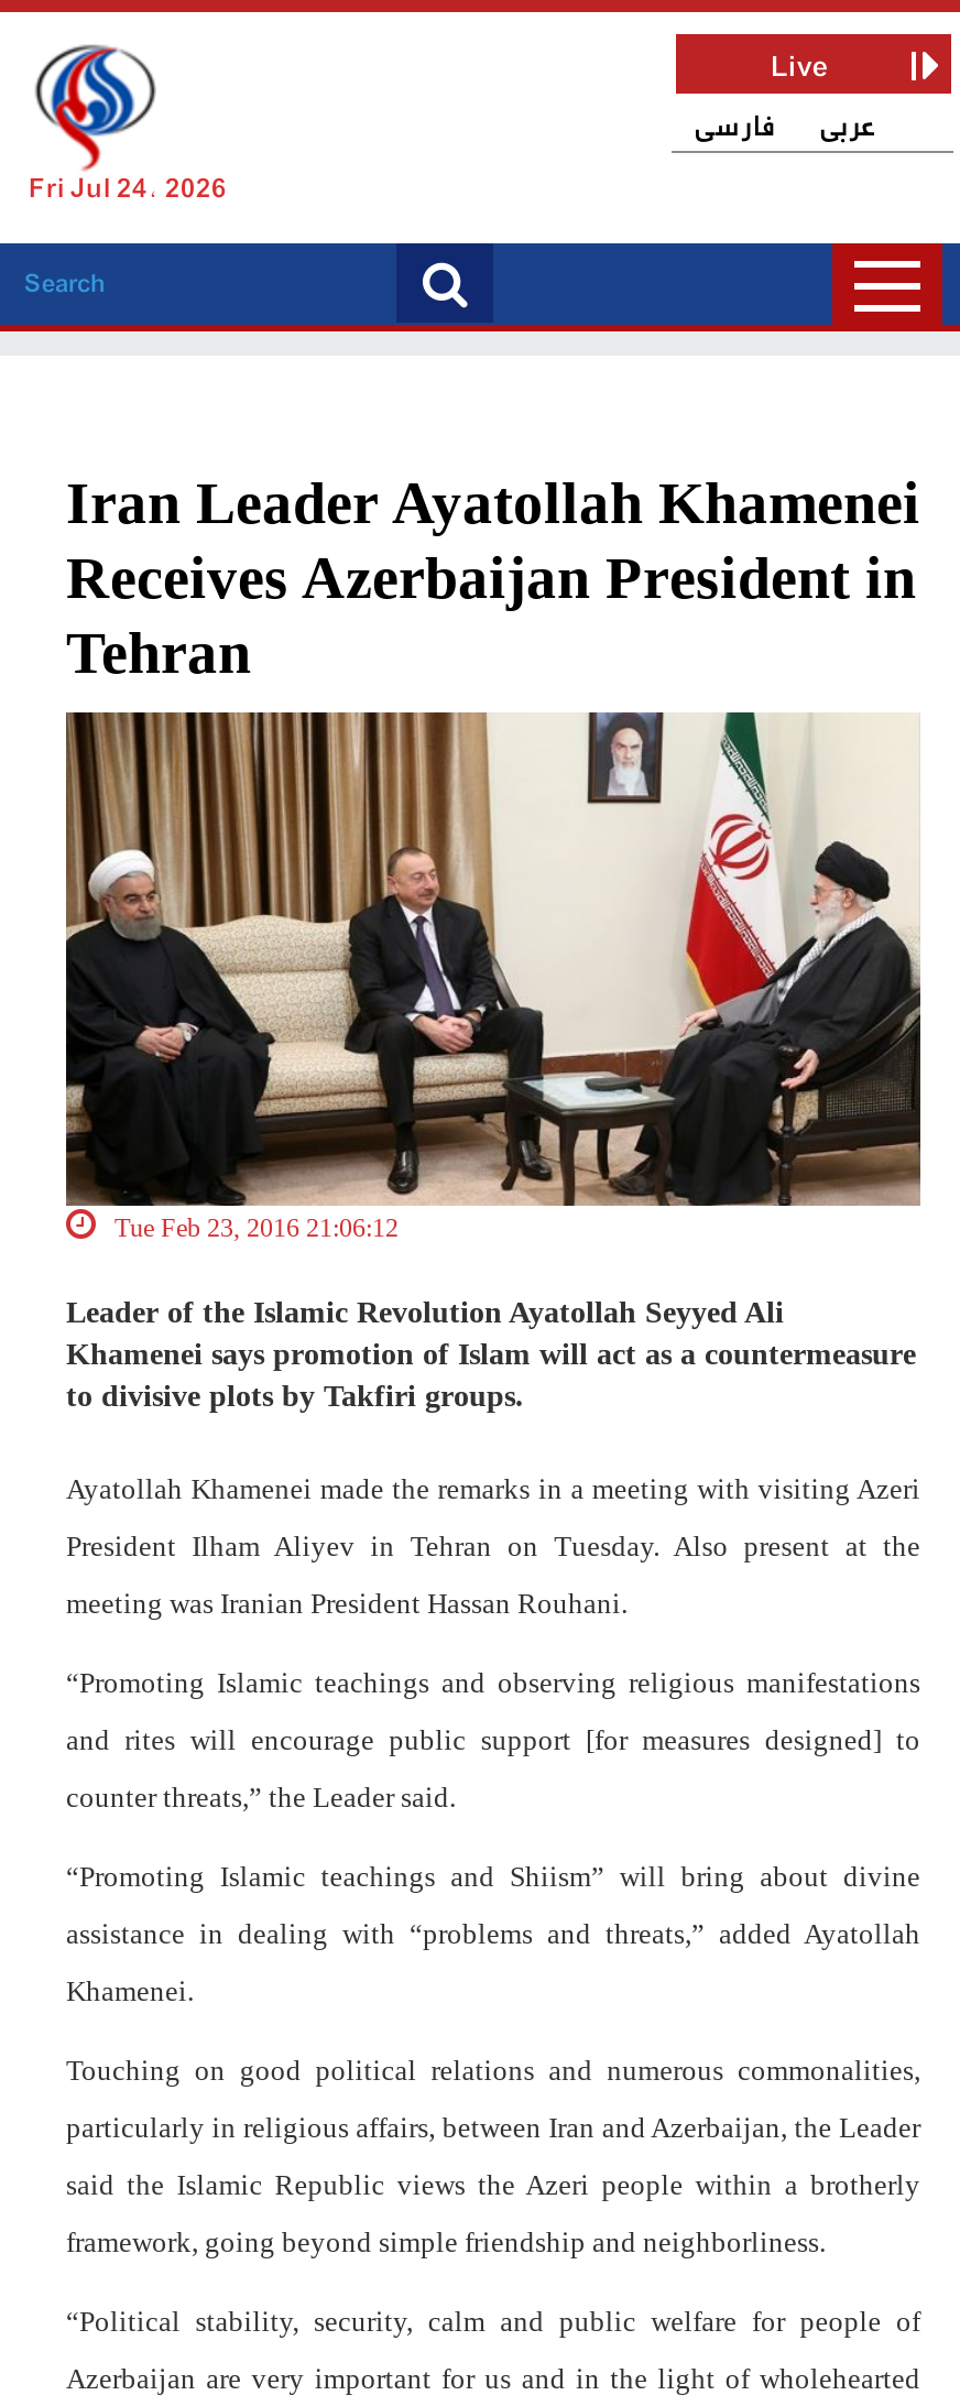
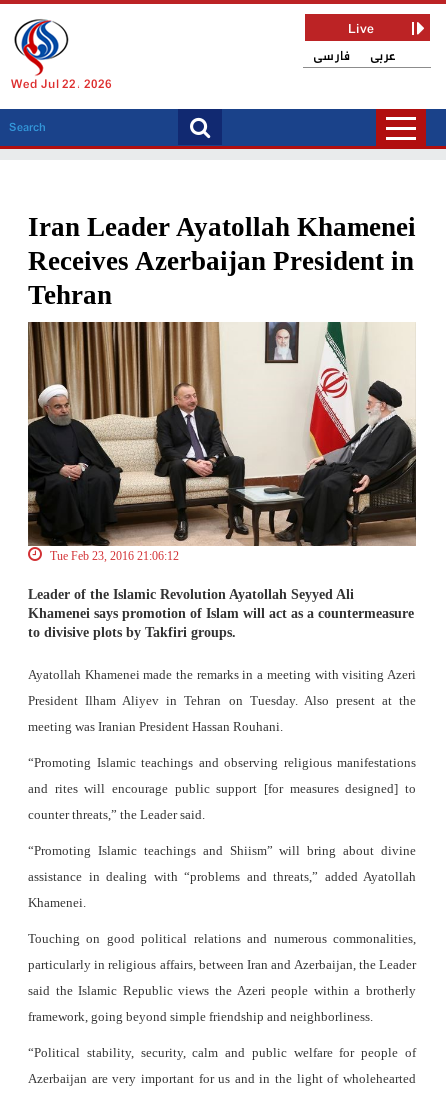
[29,168,227,213] Fri Jul 24, 2026 -> [11,75,112,95] Wed Jul 22, 2026

